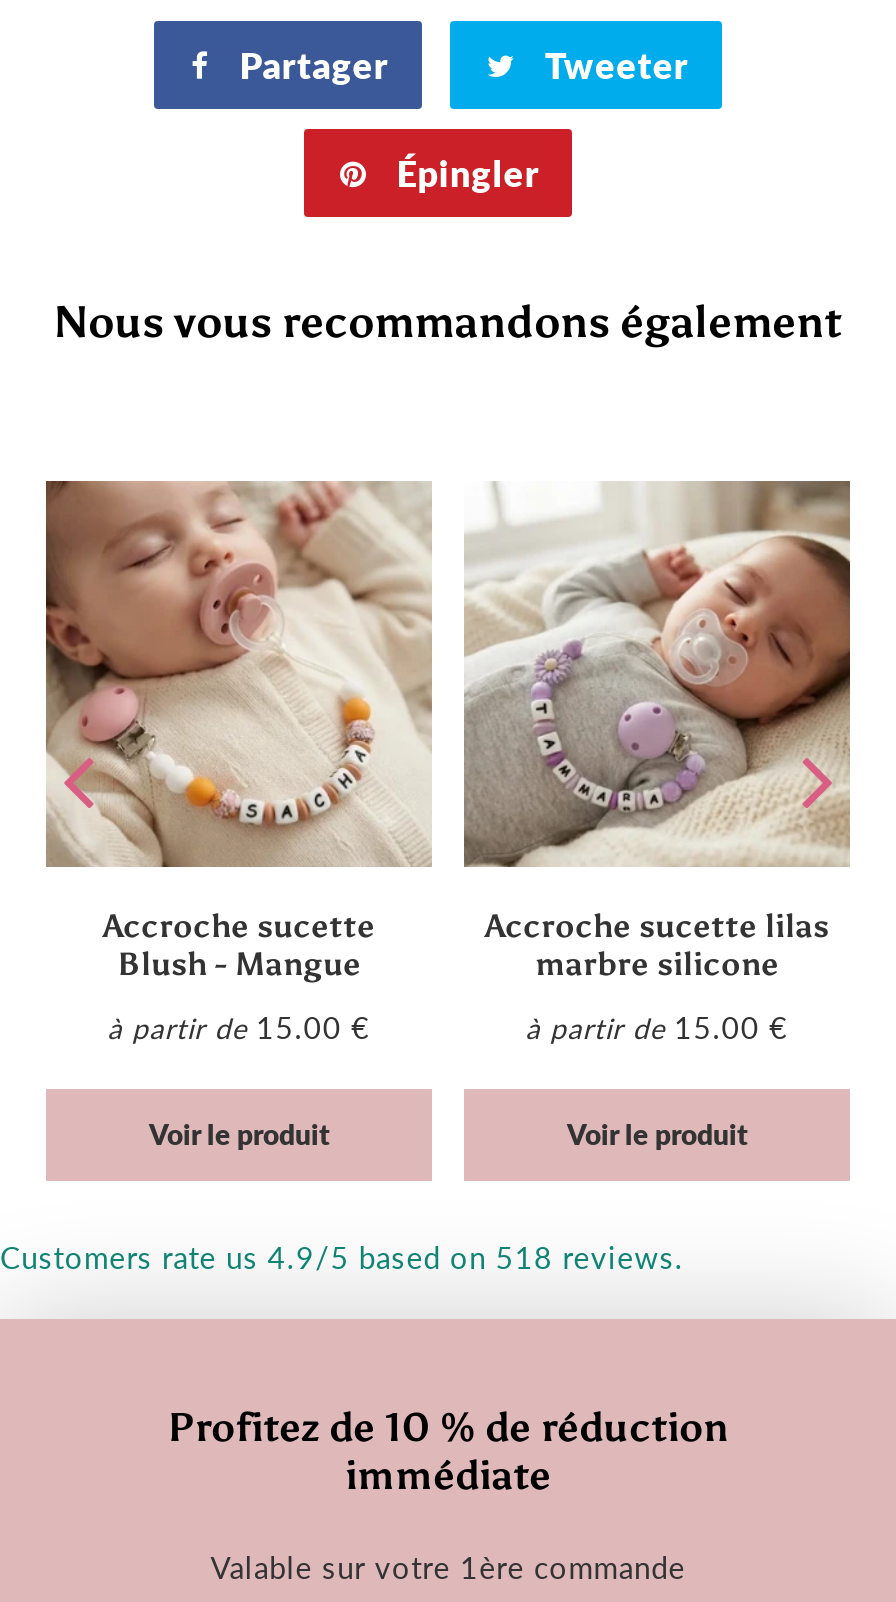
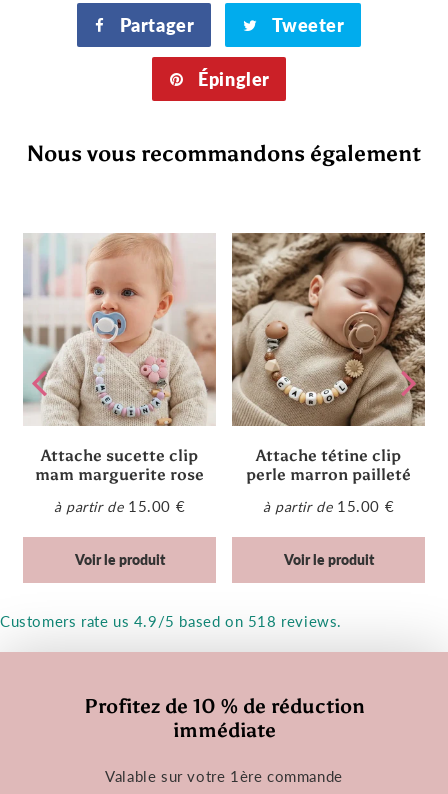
[44,479,432,984] [image] | Accroche sucette | Blush - Mangue -> [23,233,216,484] [image] | Attache sucette clip | mam marguerite rose
[464,479,850,984] [image] | Accroche sucette lilas | marbre silicone -> [231,232,426,484] [image] | Attache tétine clip | perle marron pailleté

